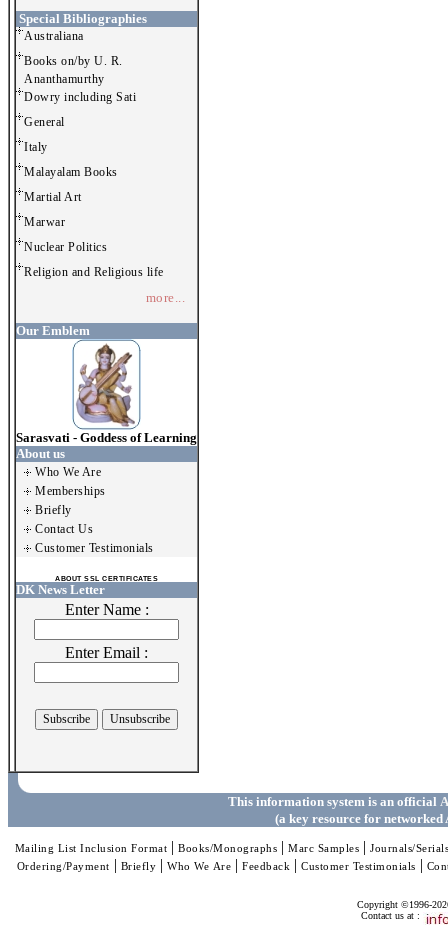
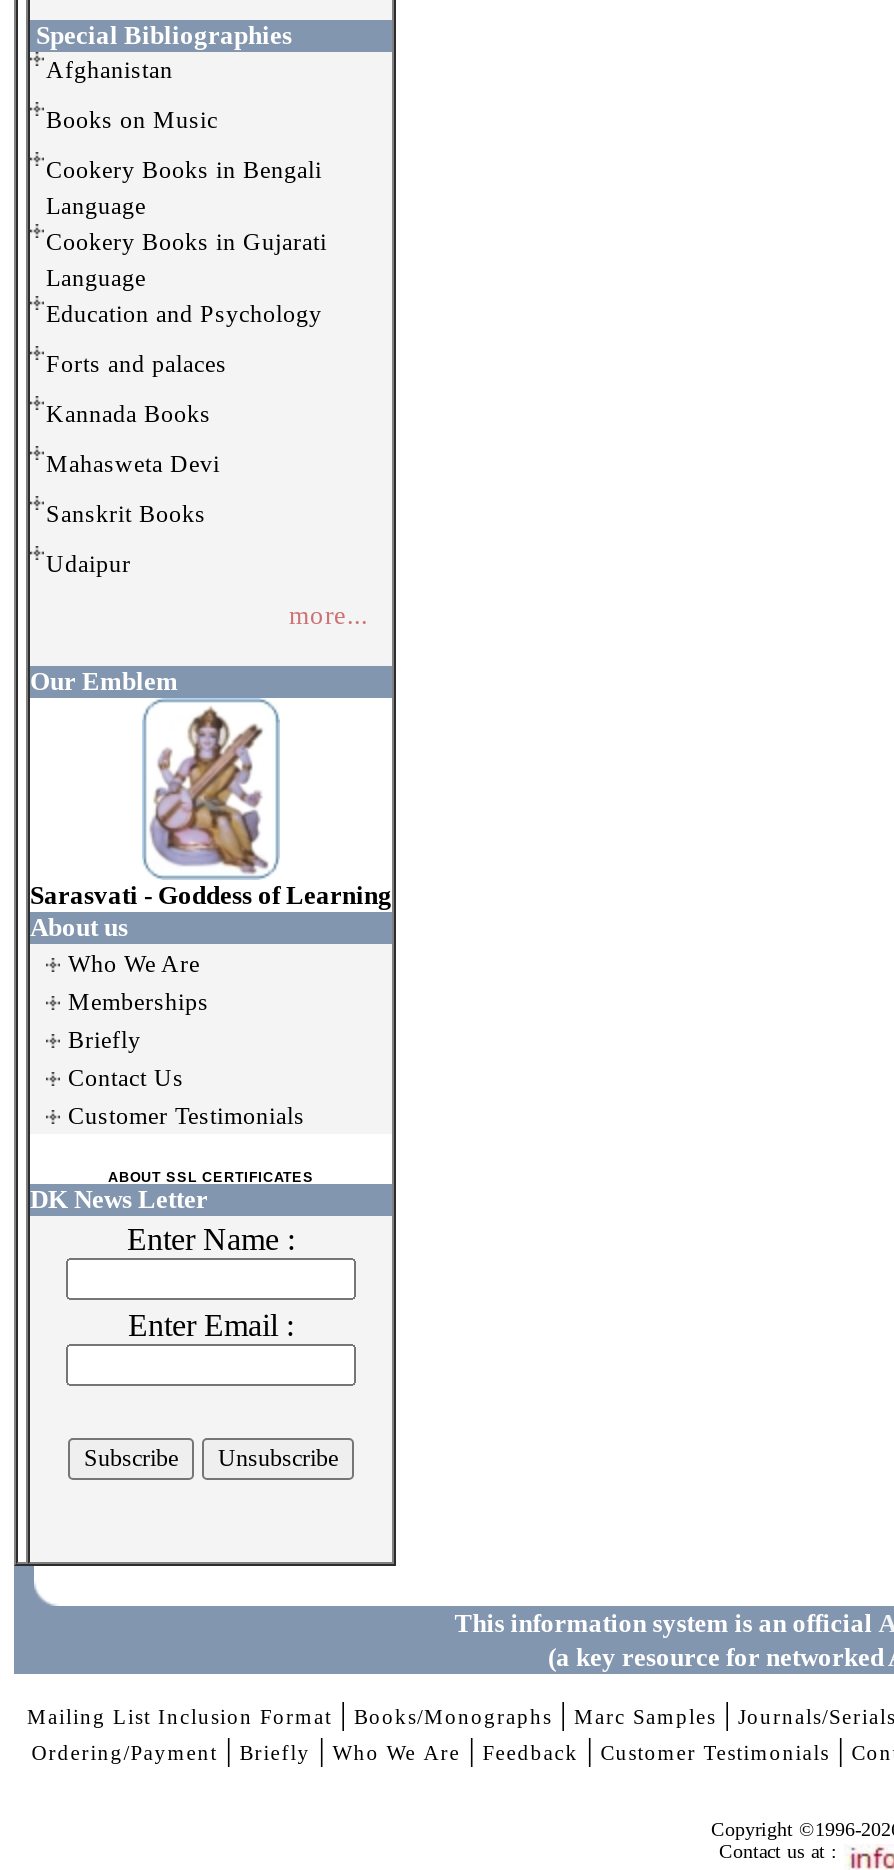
[24,29,163,279] Australiana | Books on/by U. R. | Ananthamurthy | Dowry including Sati | General | Italy | Malayalam Books | Martial Art | Marwar | Nuclear Politics | Religion and Religious life -> [46,56,327,578] Afghanistan | Books on Music | Cookery Books in Bengali | Language | Cookery Books in Gujarati | Language | Education and Psychology | Forts and palaces | Kannada Books | Mahasweta Devi | Sanskrit Books | Udaipur

